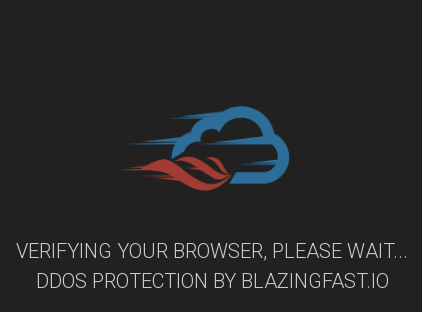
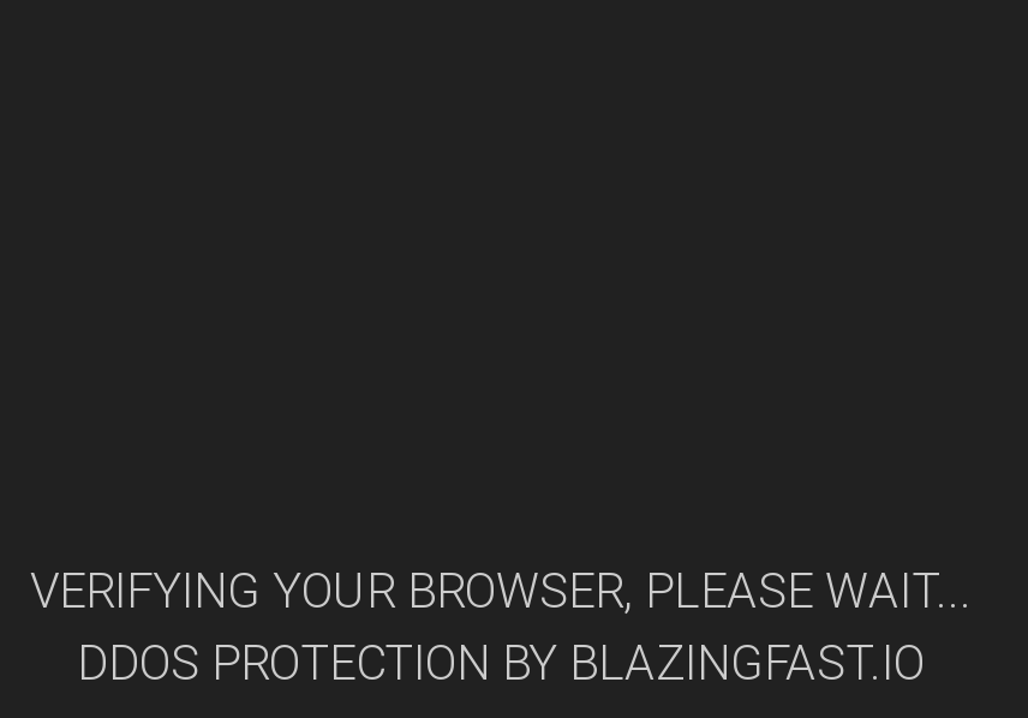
[121,105,290,192] [image] -> none

